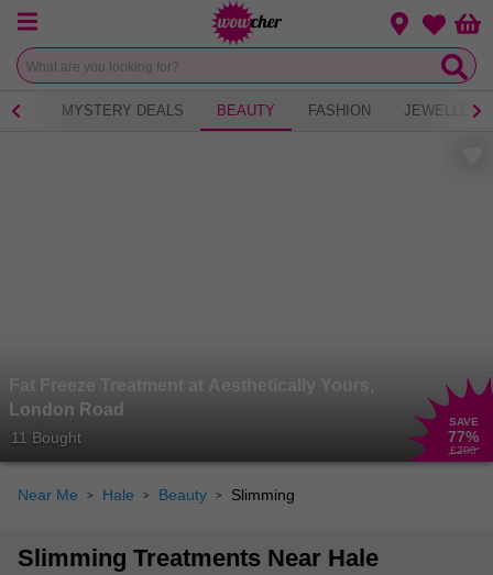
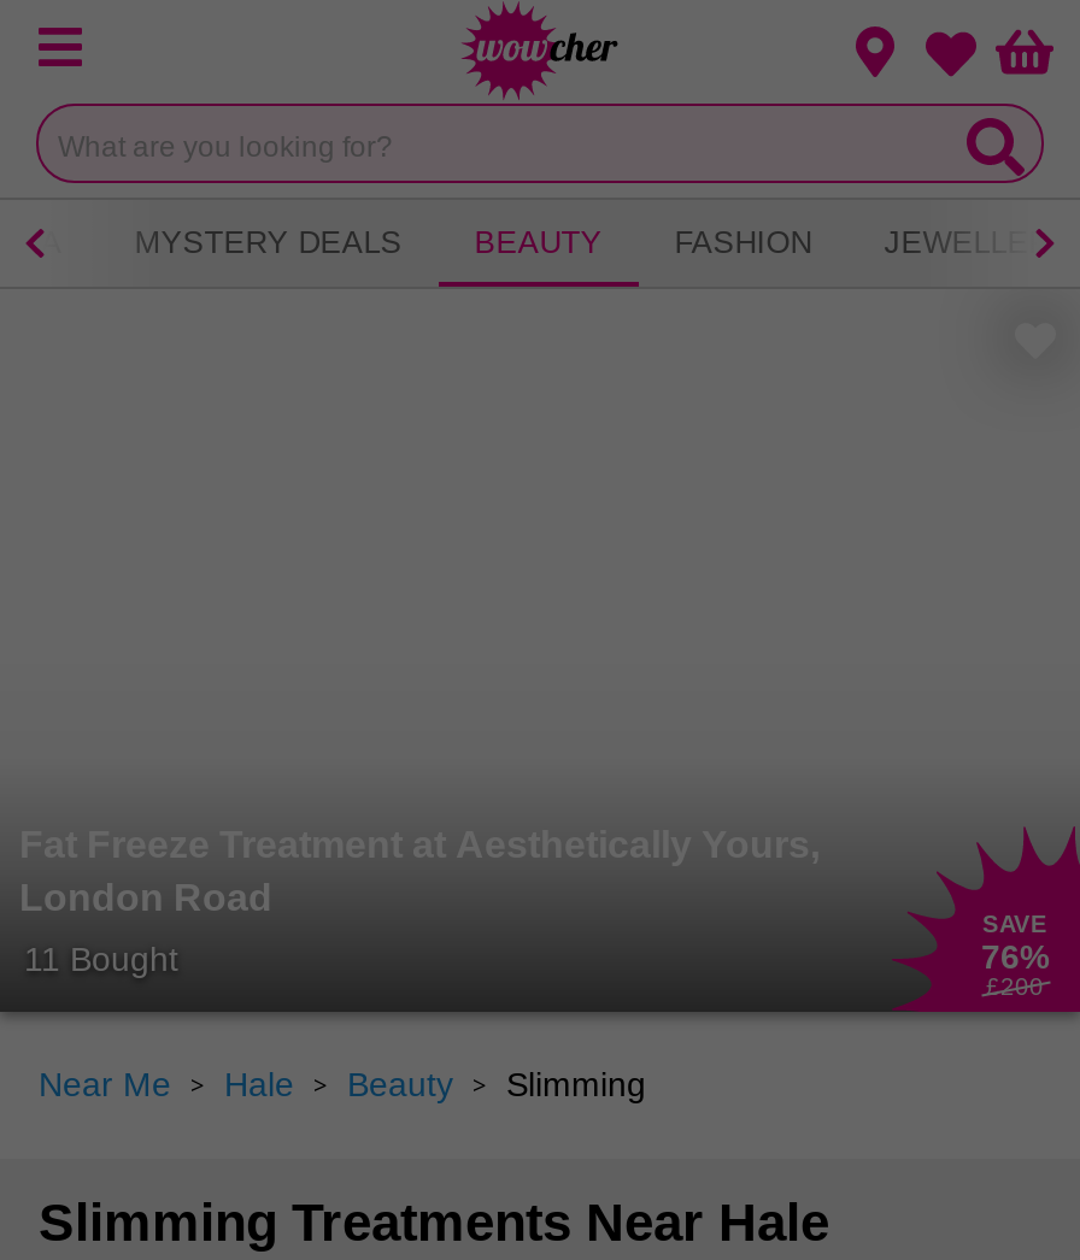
[448,427,479,445] 77% -> [981,936,1049,975] 76%

